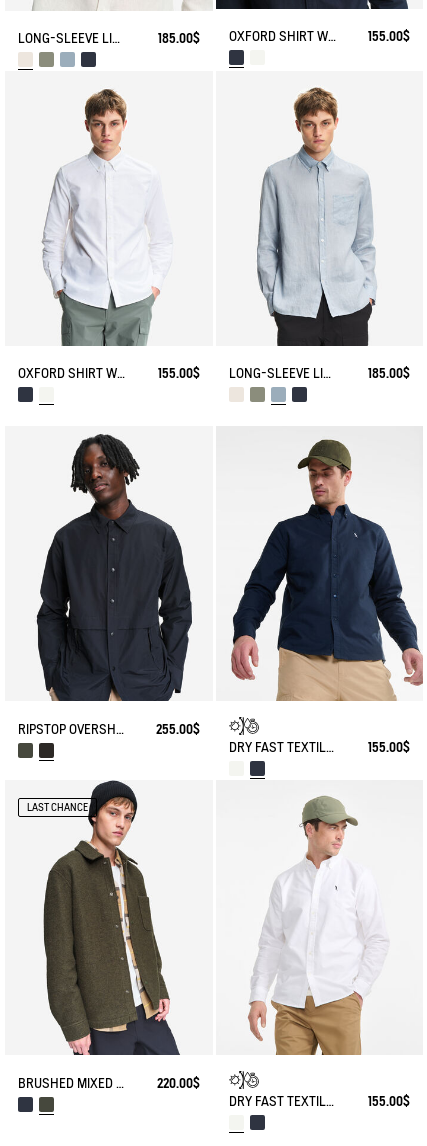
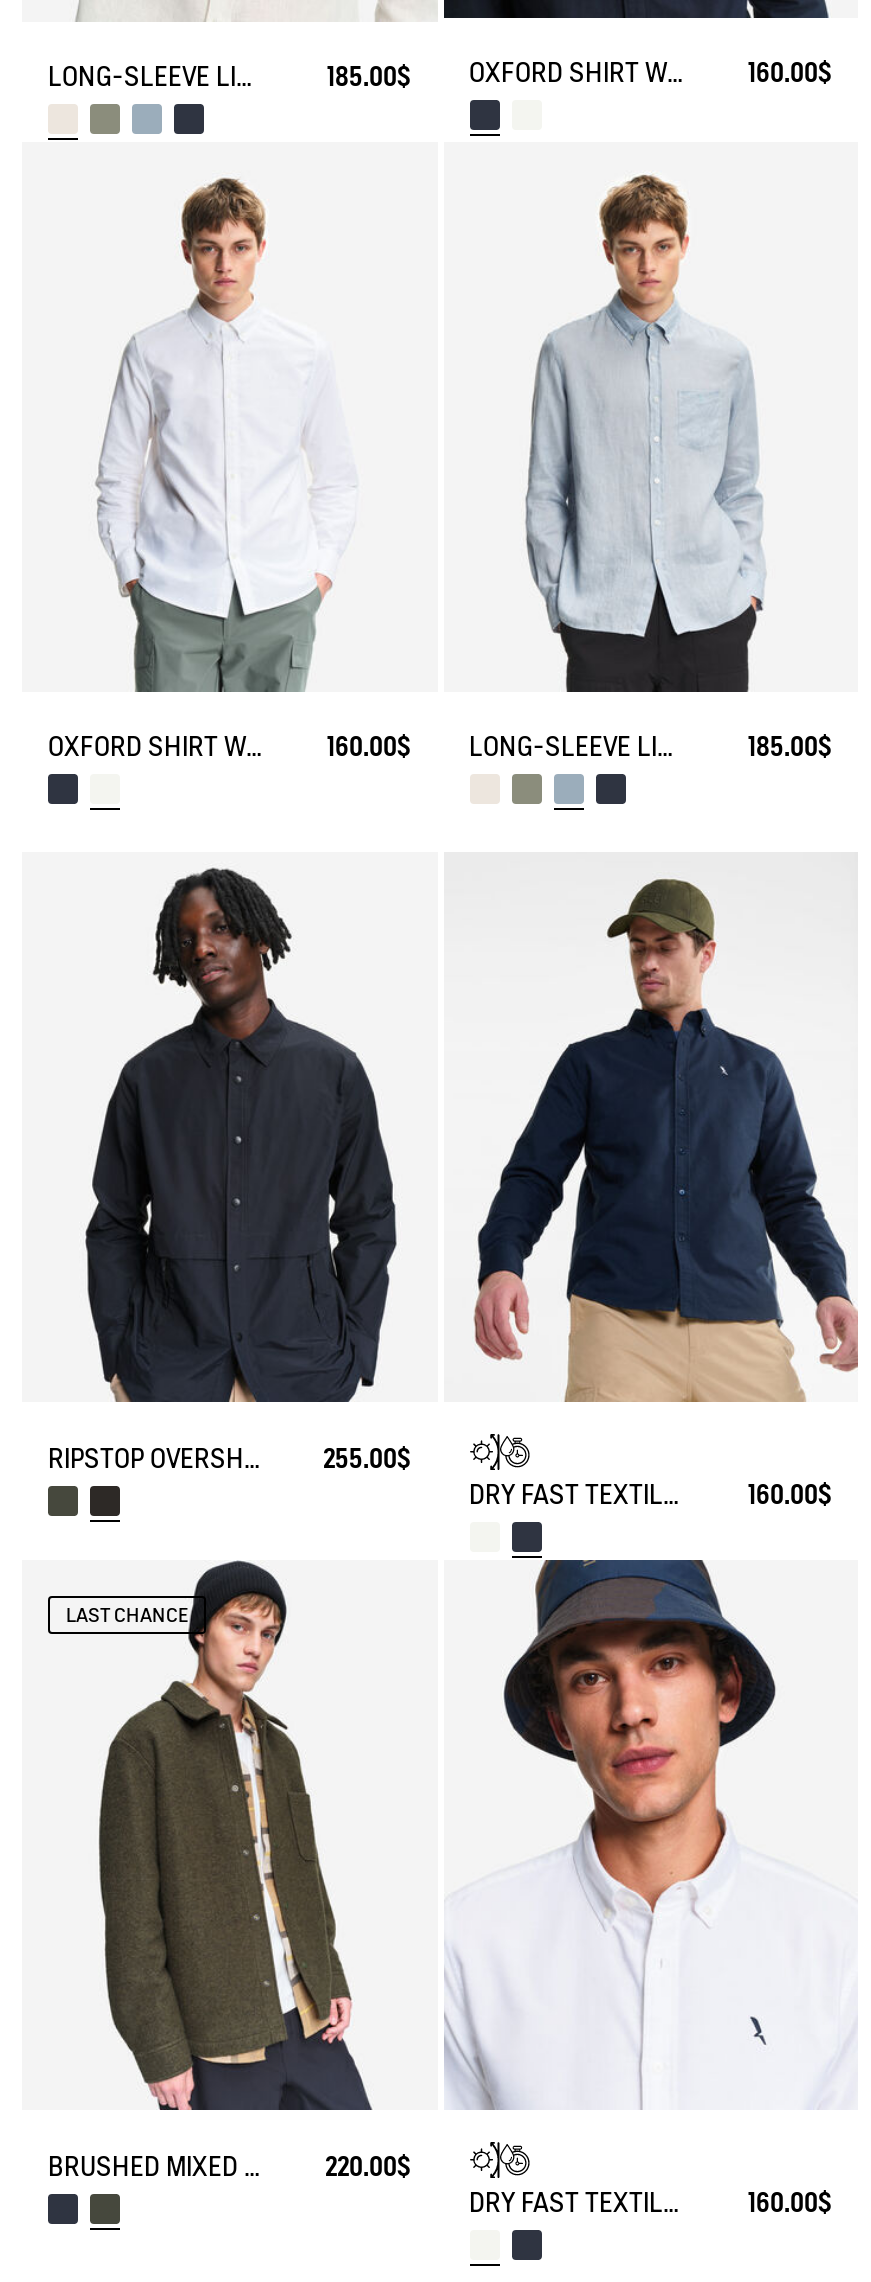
[368,29,410,44] 155.00$ -> [748,59,832,89] 160.00$
[157,366,199,381] 155.00$ -> [327,732,411,762] 160.00$
[368,740,410,755] 155.00$ -> [748,1481,832,1511] 160.00$
[217,780,410,1109] [image] | 155.00$ -> [444,1558,832,2219] [image] | 160.00$

